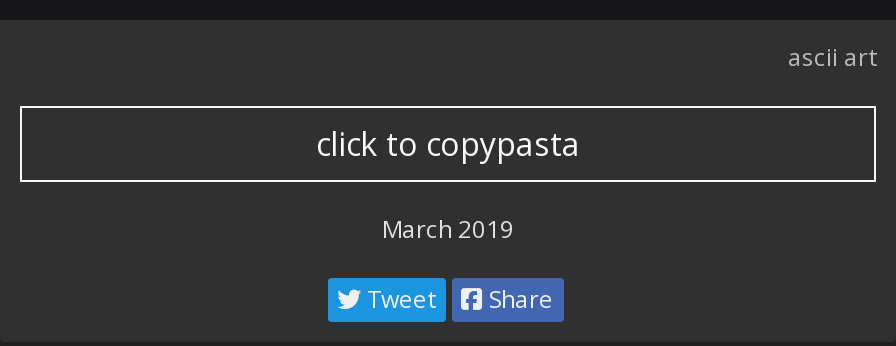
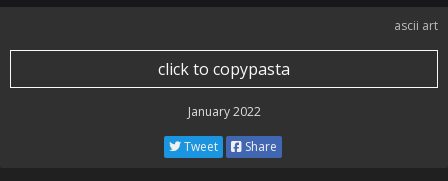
[382,212,514,246] March 2019 -> [187,103,260,120] January 2022

